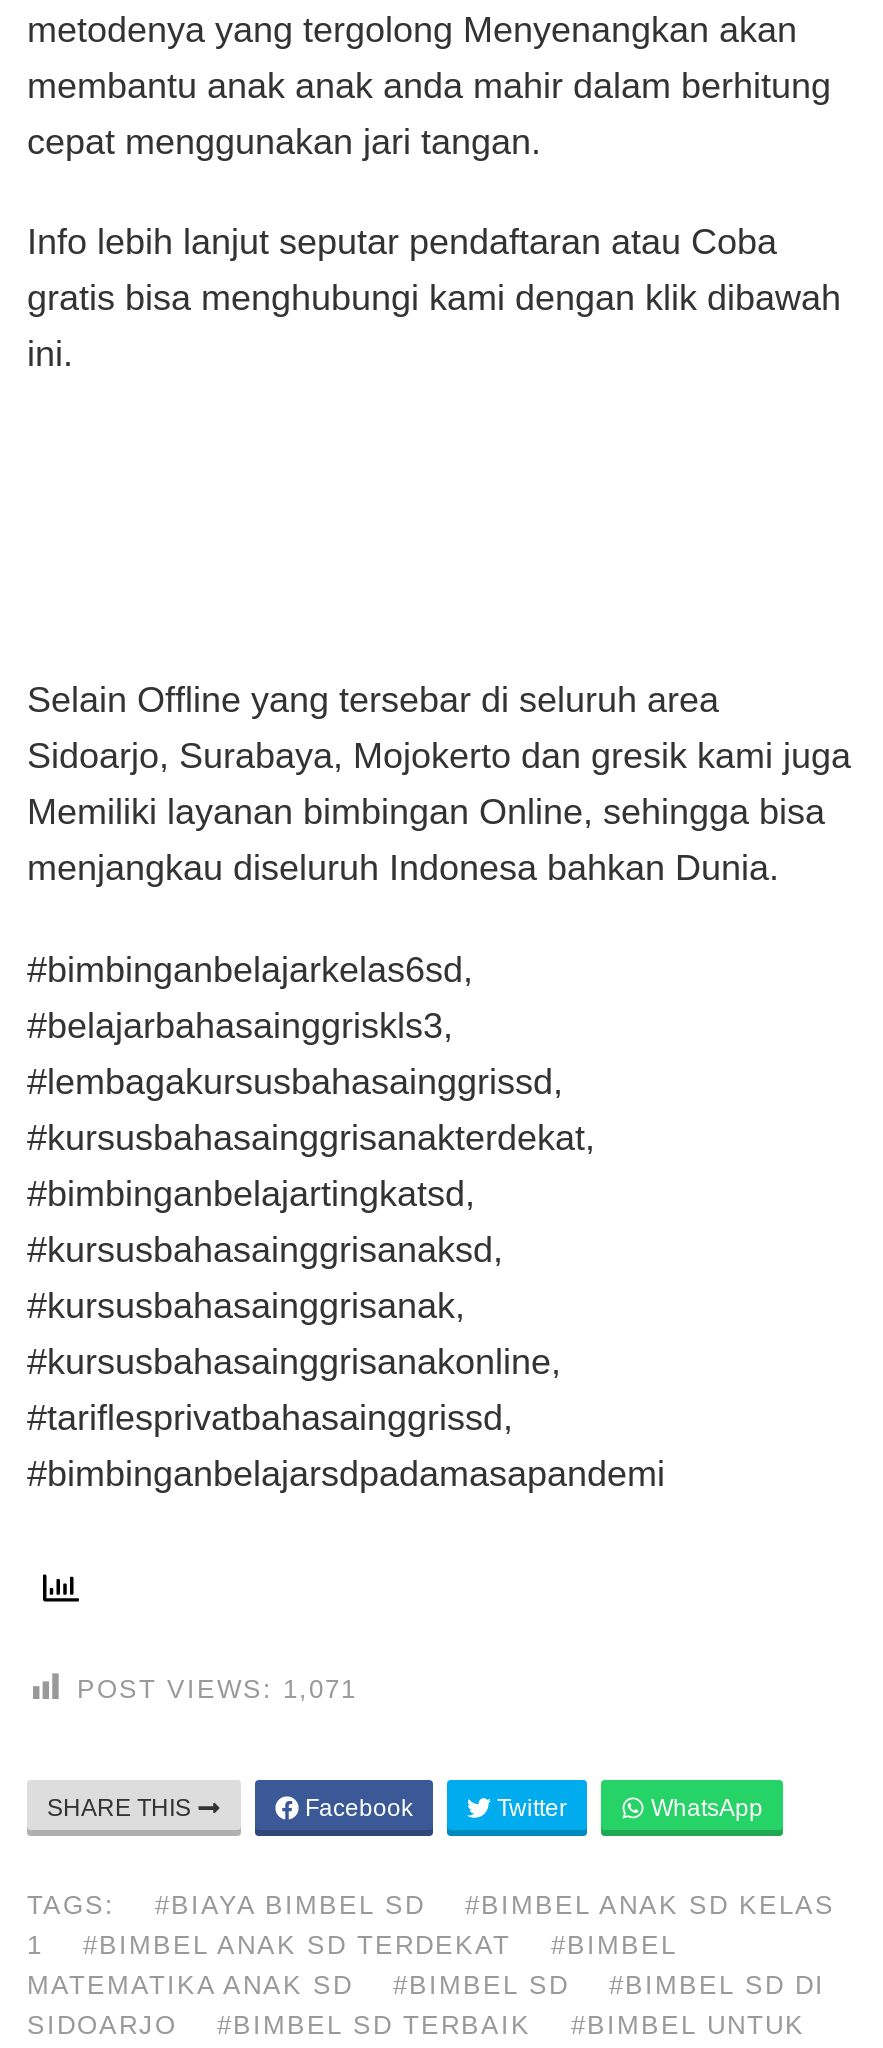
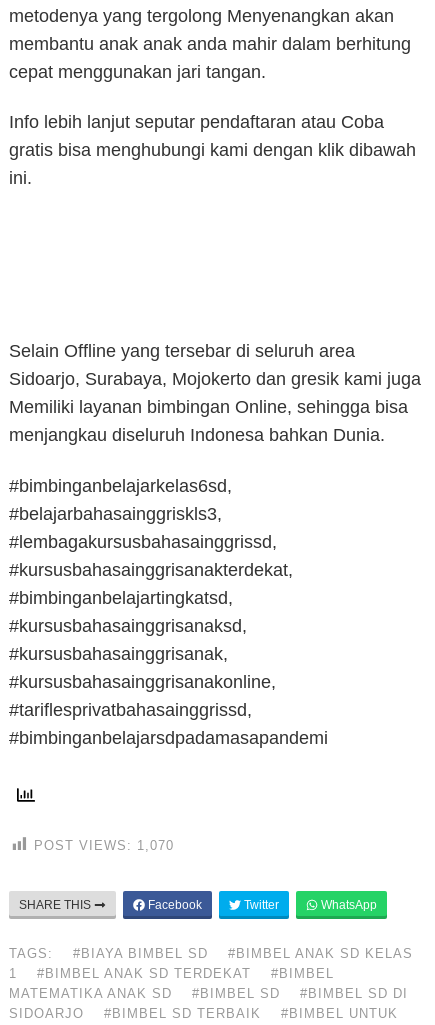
[77,1674,357,1704] POST VIEWS: 1,071 -> [34,838,174,853] POST VIEWS: 1,070

